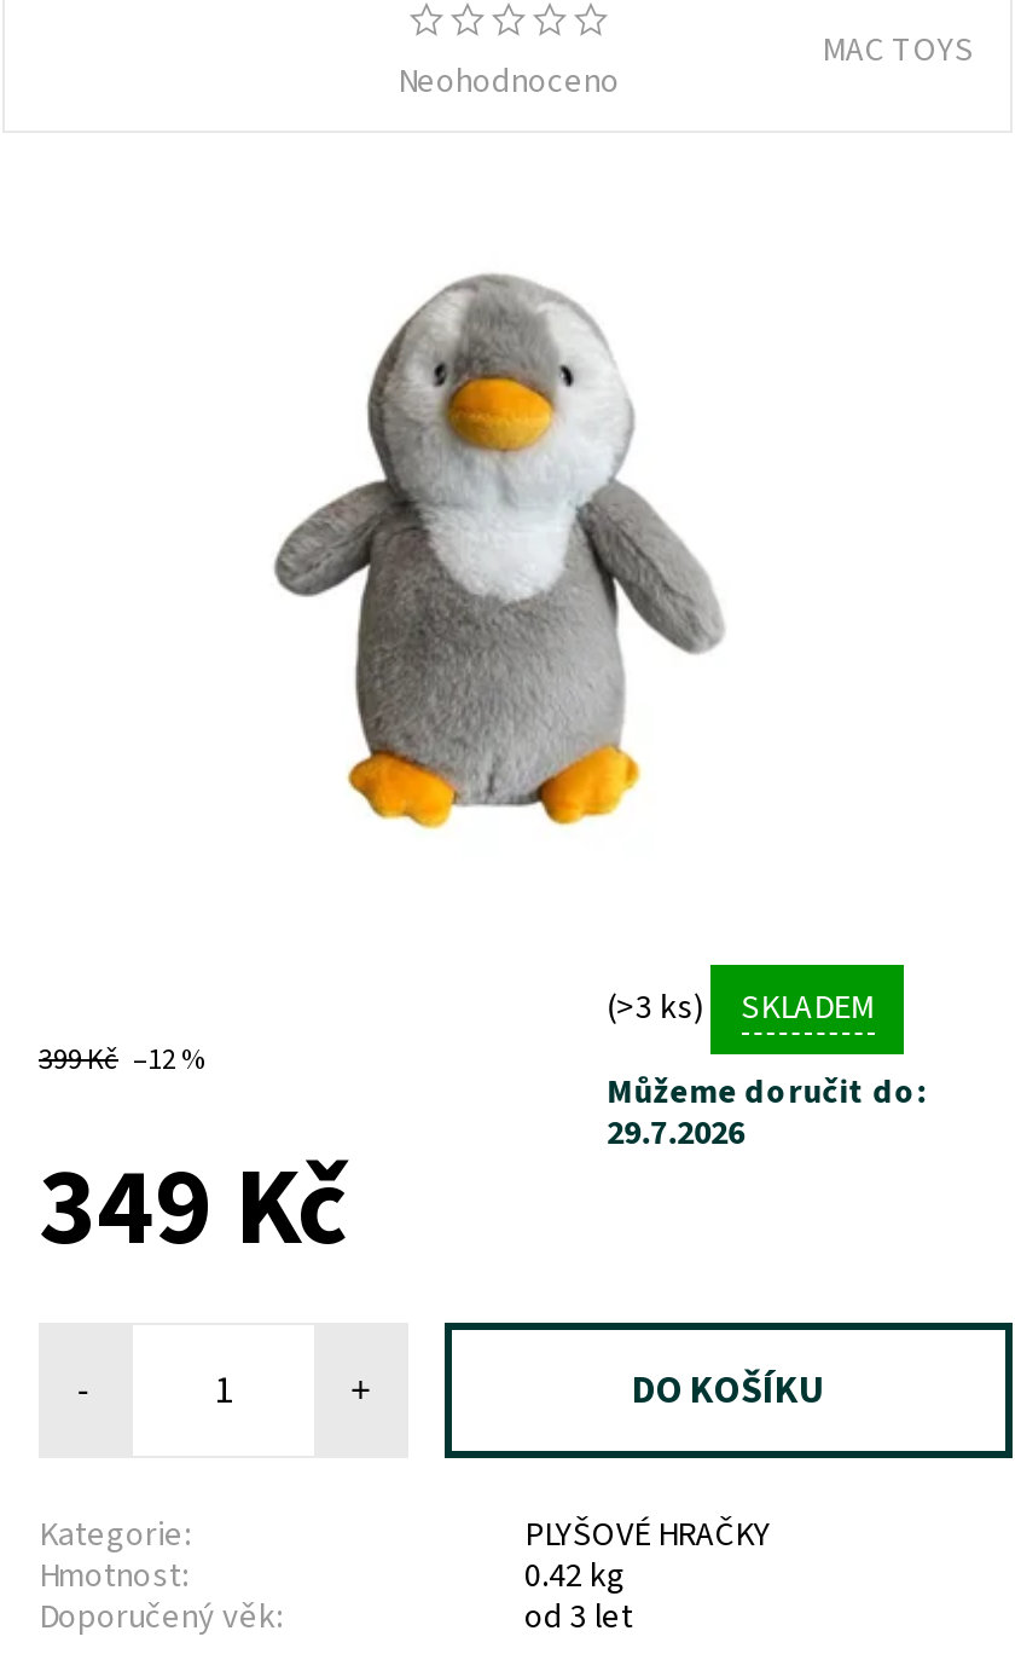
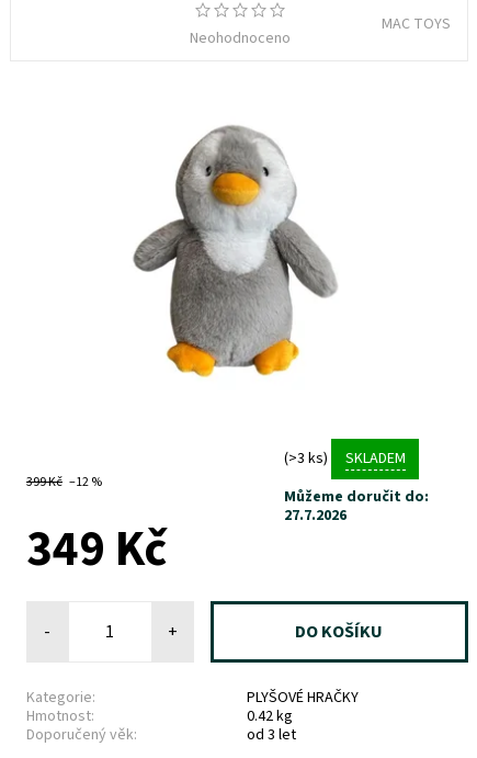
[607,1109,745,1157] 29.7.2026 -> [284,504,347,526] 27.7.2026

